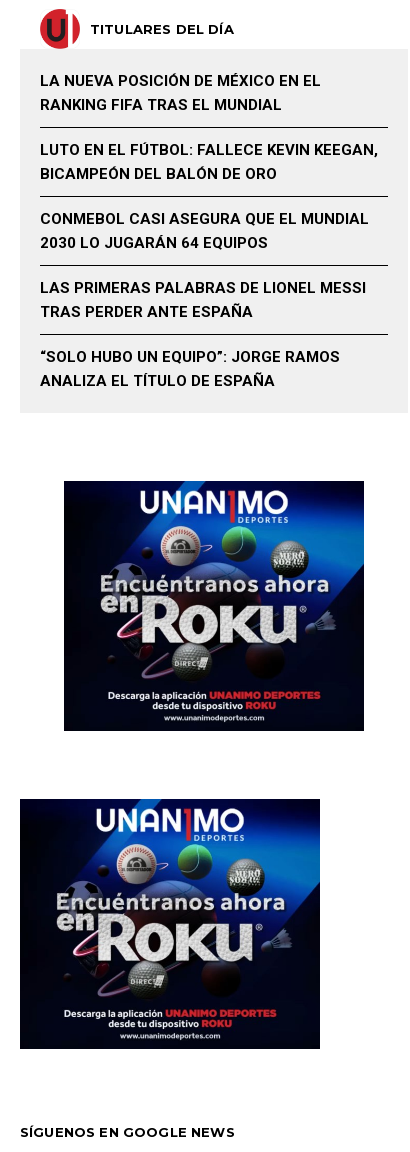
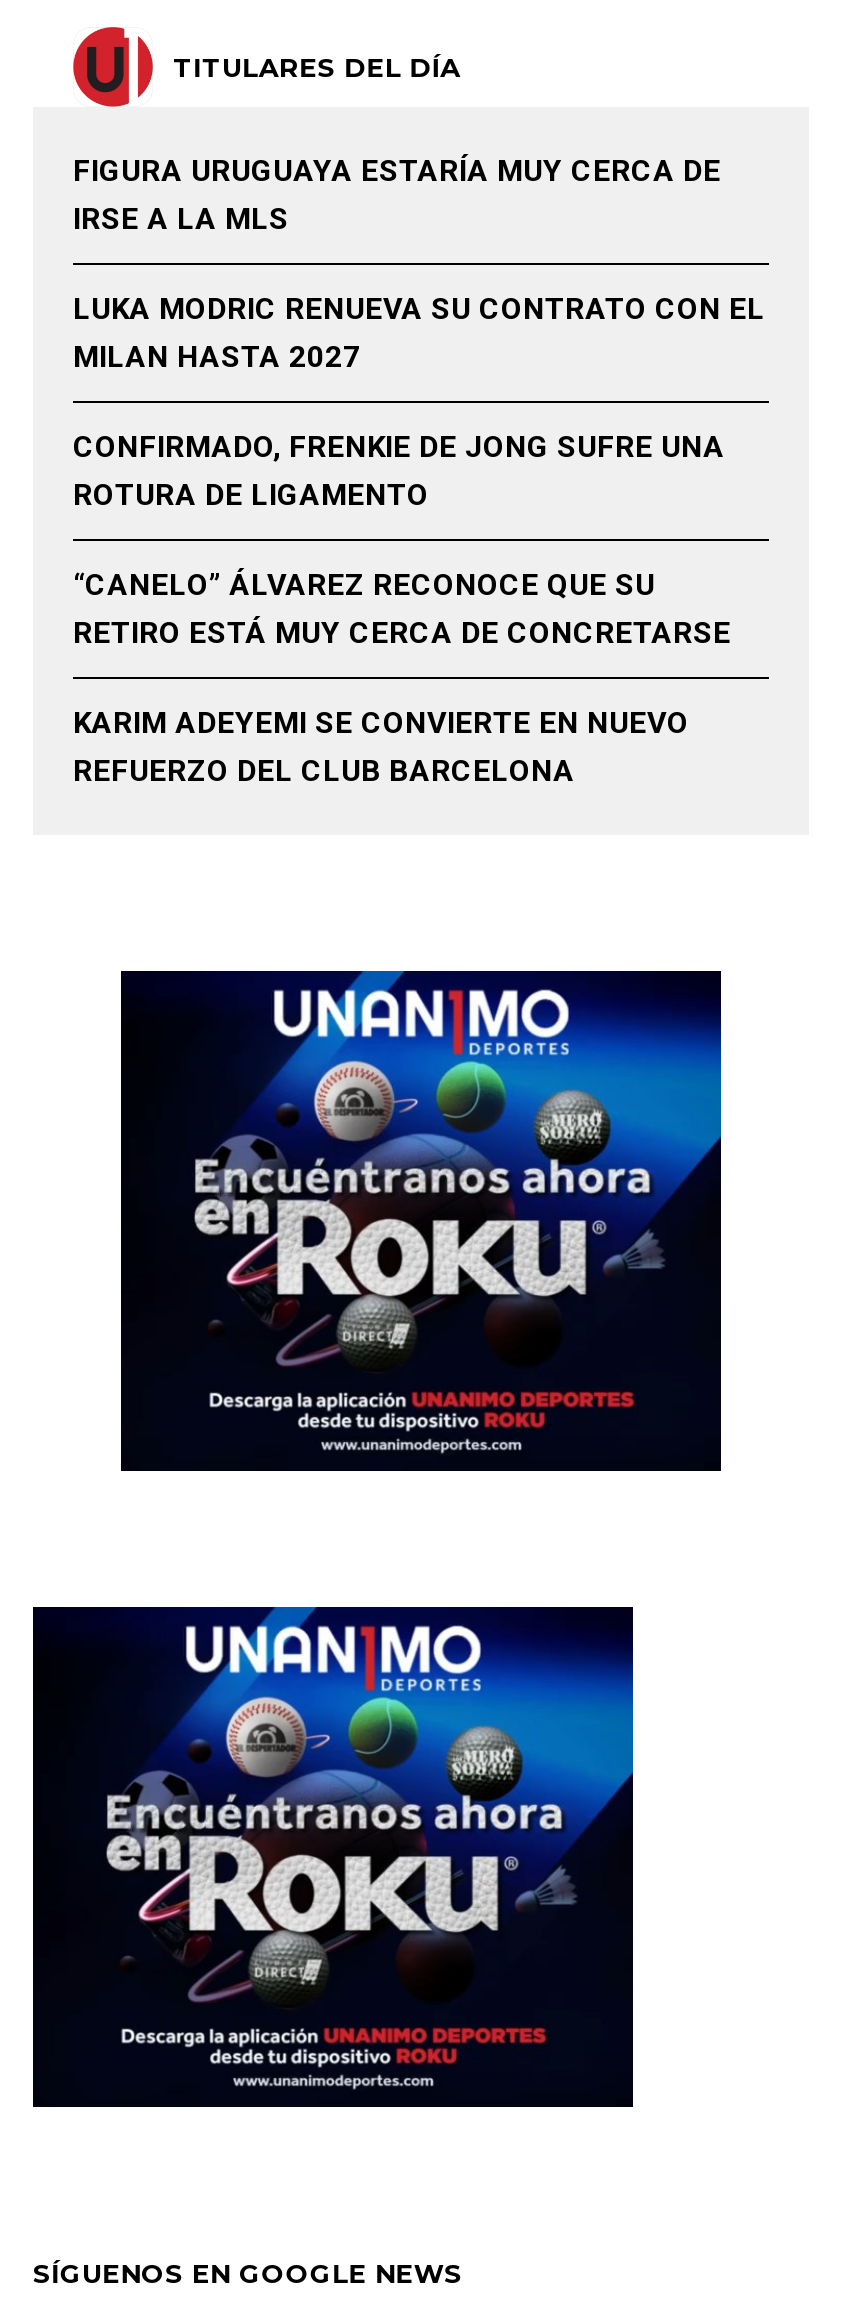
[40,72,321,114] LA NUEVA POSICIÓN DE MÉXICO EN EL | RANKING FIFA TRAS EL MUNDIAL -> [73,153,721,237] FIGURA URUGUAYA ESTARÍA MUY CERCA DE | IRSE A LA MLS
[40,141,378,183] LUTO EN EL FÚTBOL: FALLECE KEVIN KEEGAN, | BICAMPEÓN DEL BALÓN DE ORO -> [73,291,765,375] LUKA MODRIC RENUEVA SU CONTRATO CON EL | MILAN HASTA 2027
[40,210,369,252] CONMEBOL CASI ASEGURA QUE EL MUNDIAL | 2030 LO JUGARÁN 64 EQUIPOS -> [73,429,725,513] CONFIRMADO, FRENKIE DE JONG SUFRE UNA | ROTURA DE LIGAMENTO
[40,279,366,321] LAS PRIMERAS PALABRAS DE LIONEL MESSI | TRAS PERDER ANTE ESPAÑA -> [73,567,731,651] “CANELO” ÁLVAREZ RECONOCE QUE SU | RETIRO ESTÁ MUY CERCA DE CONCRETARSE
[40,348,340,390] “SOLO HUBO UN EQUIPO”: JORGE RAMOS | ANALIZA EL TÍTULO DE ESPAÑA -> [73,705,689,789] KARIM ADEYEMI SE CONVIERTE EN NUEVO | REFUERZO DEL CLUB BARCELONA

